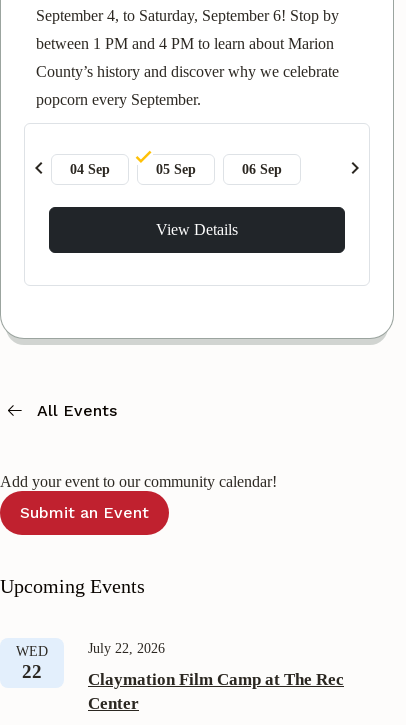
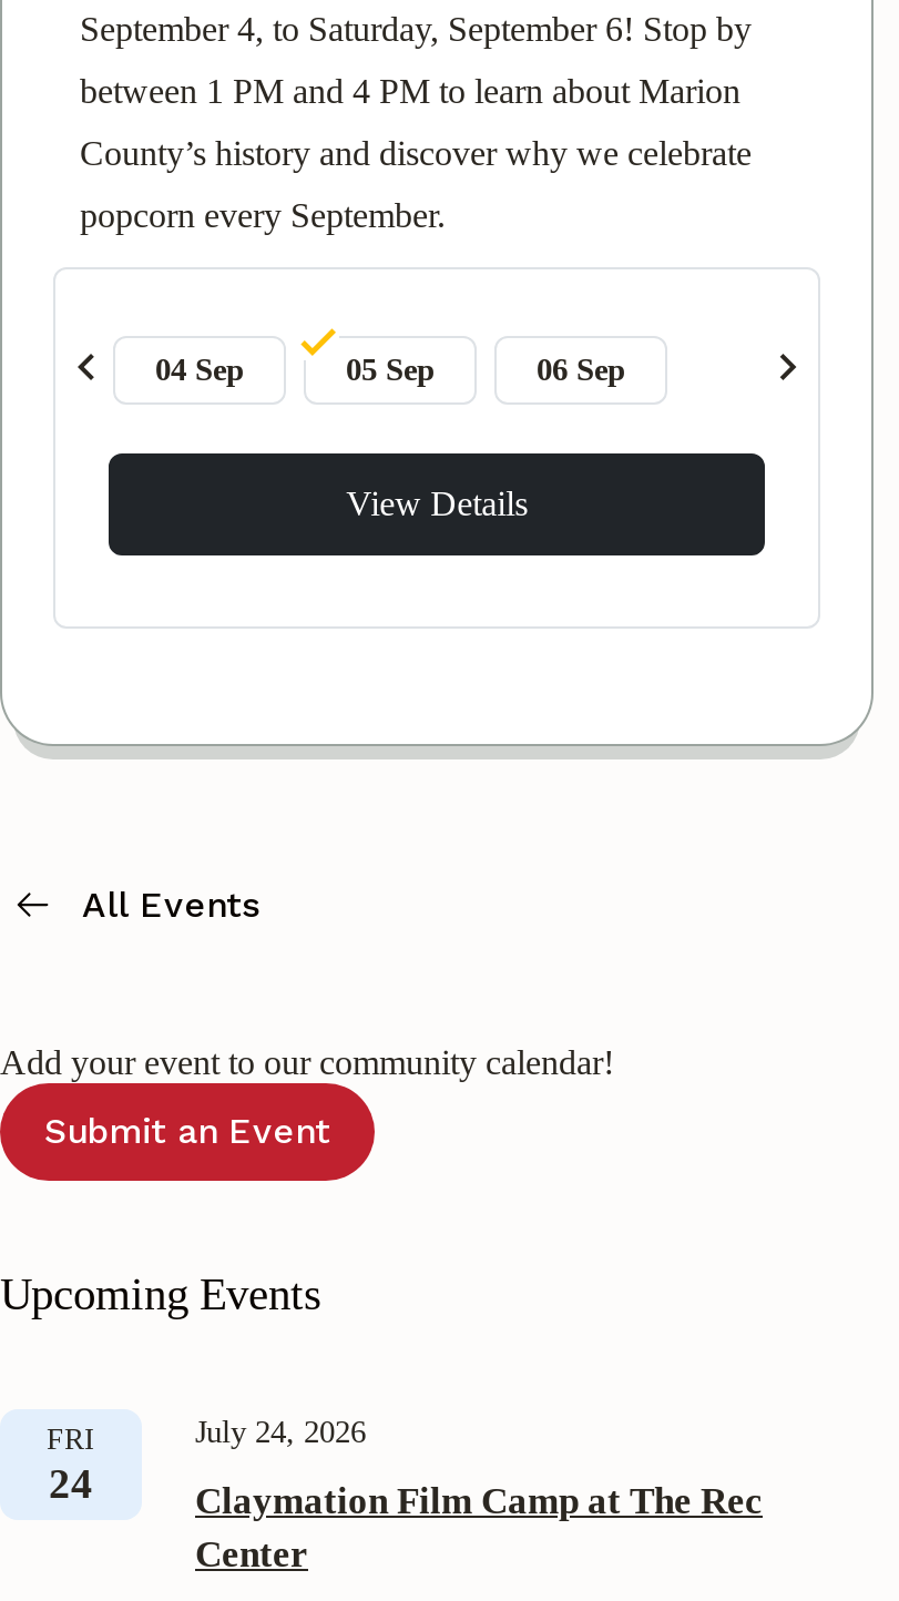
[16,644,48,682] WED | 22 -> [47,1422,95,1506] FRI | 24
[88,640,165,656] July 22, 2026 -> [195,1413,366,1449] July 24, 2026

